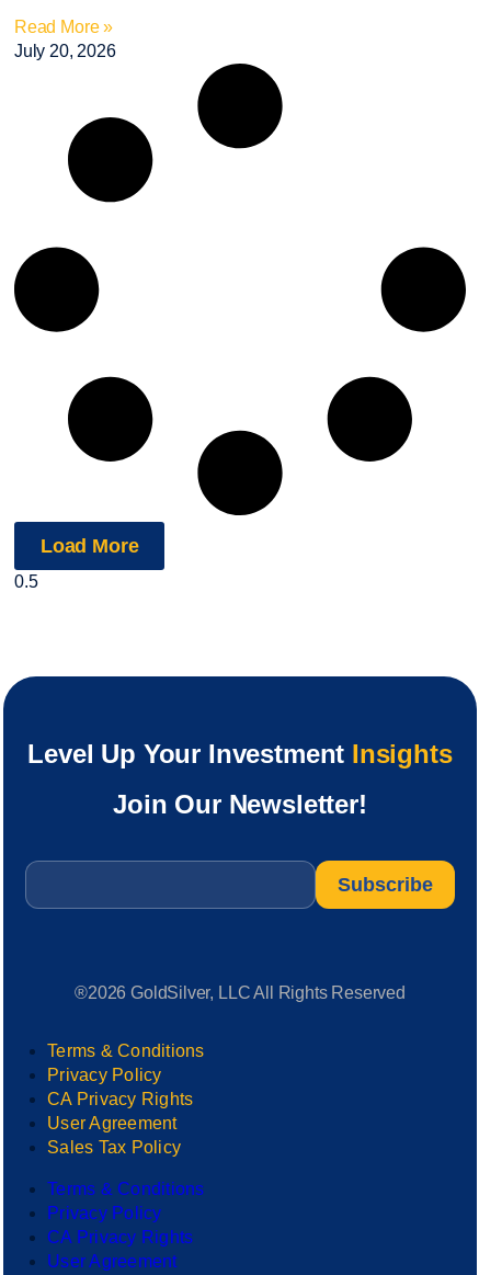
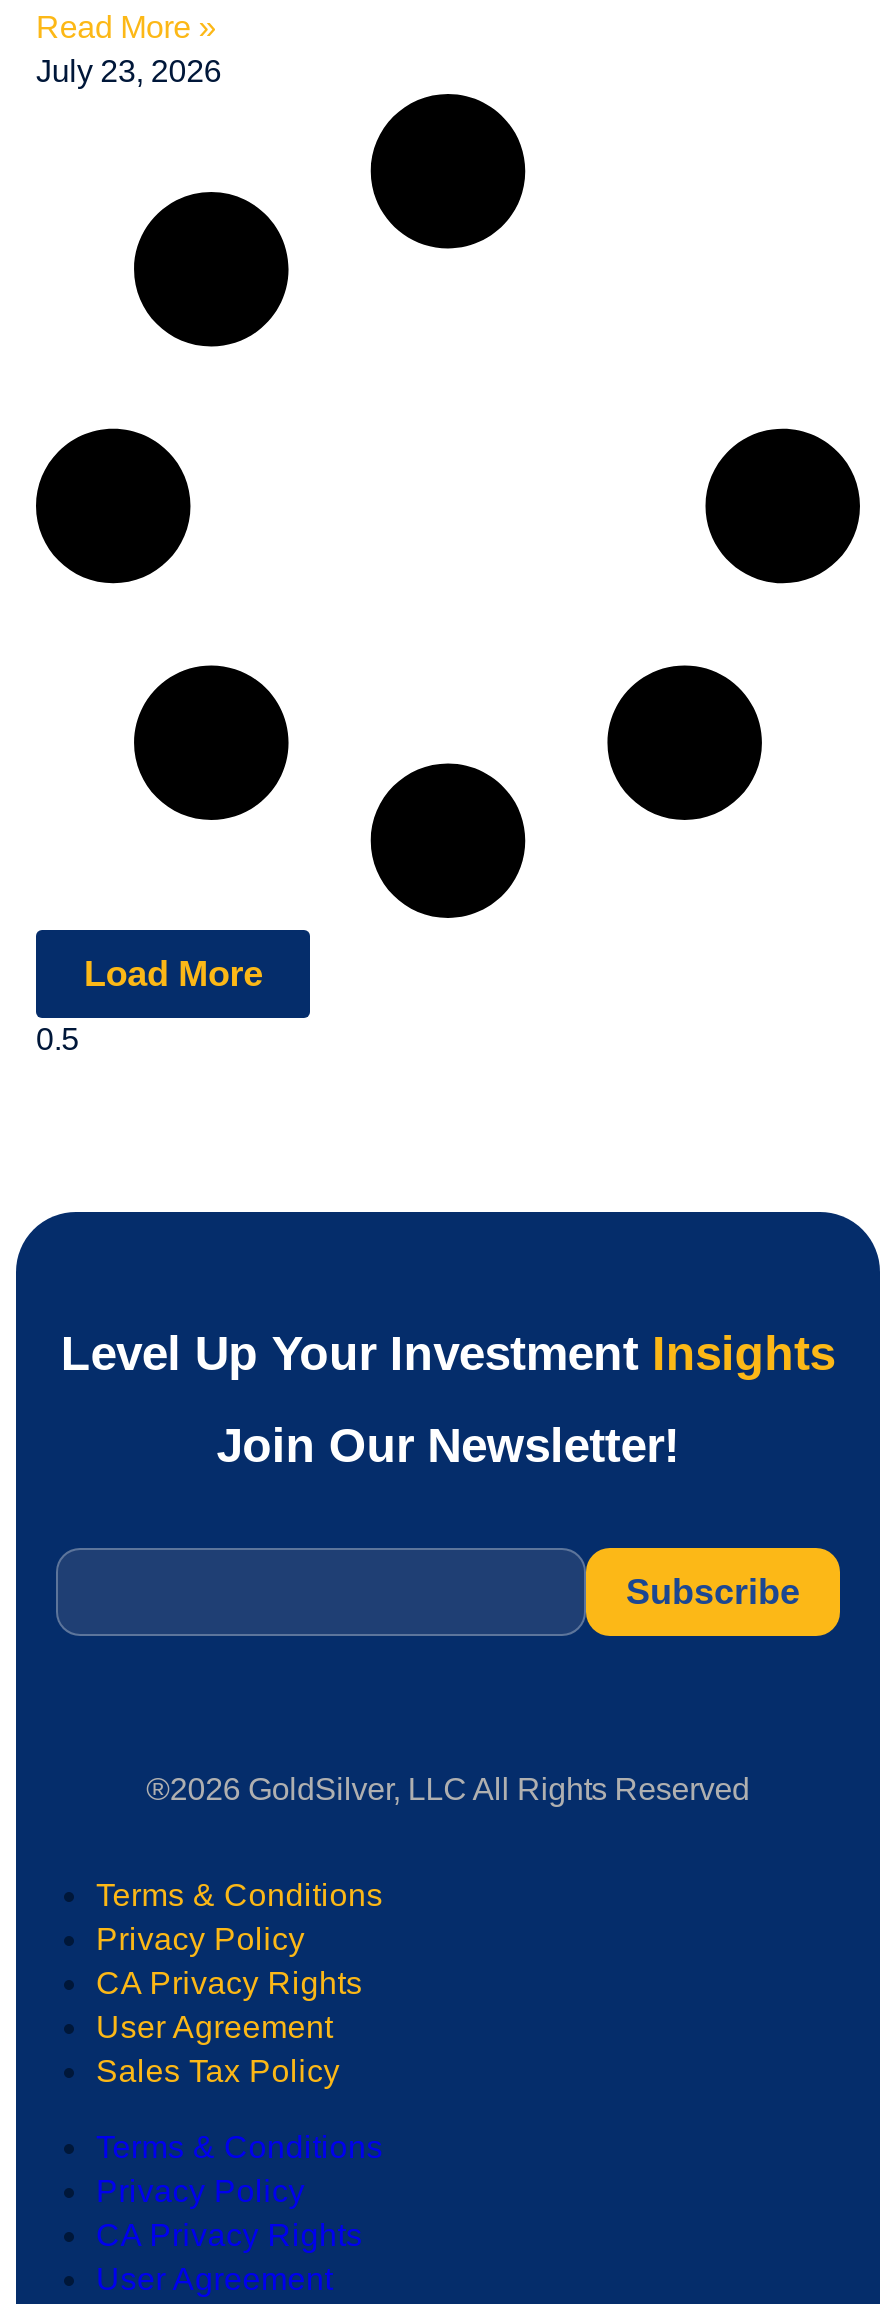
[14,42,116,60] July 20, 2026 -> [36,54,221,88] July 23, 2026

